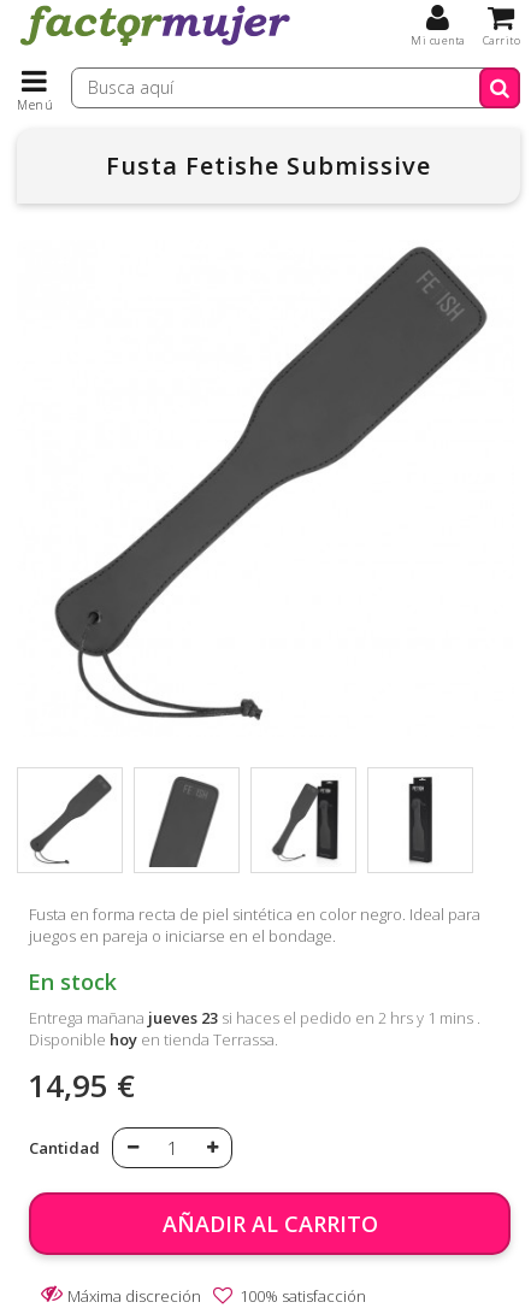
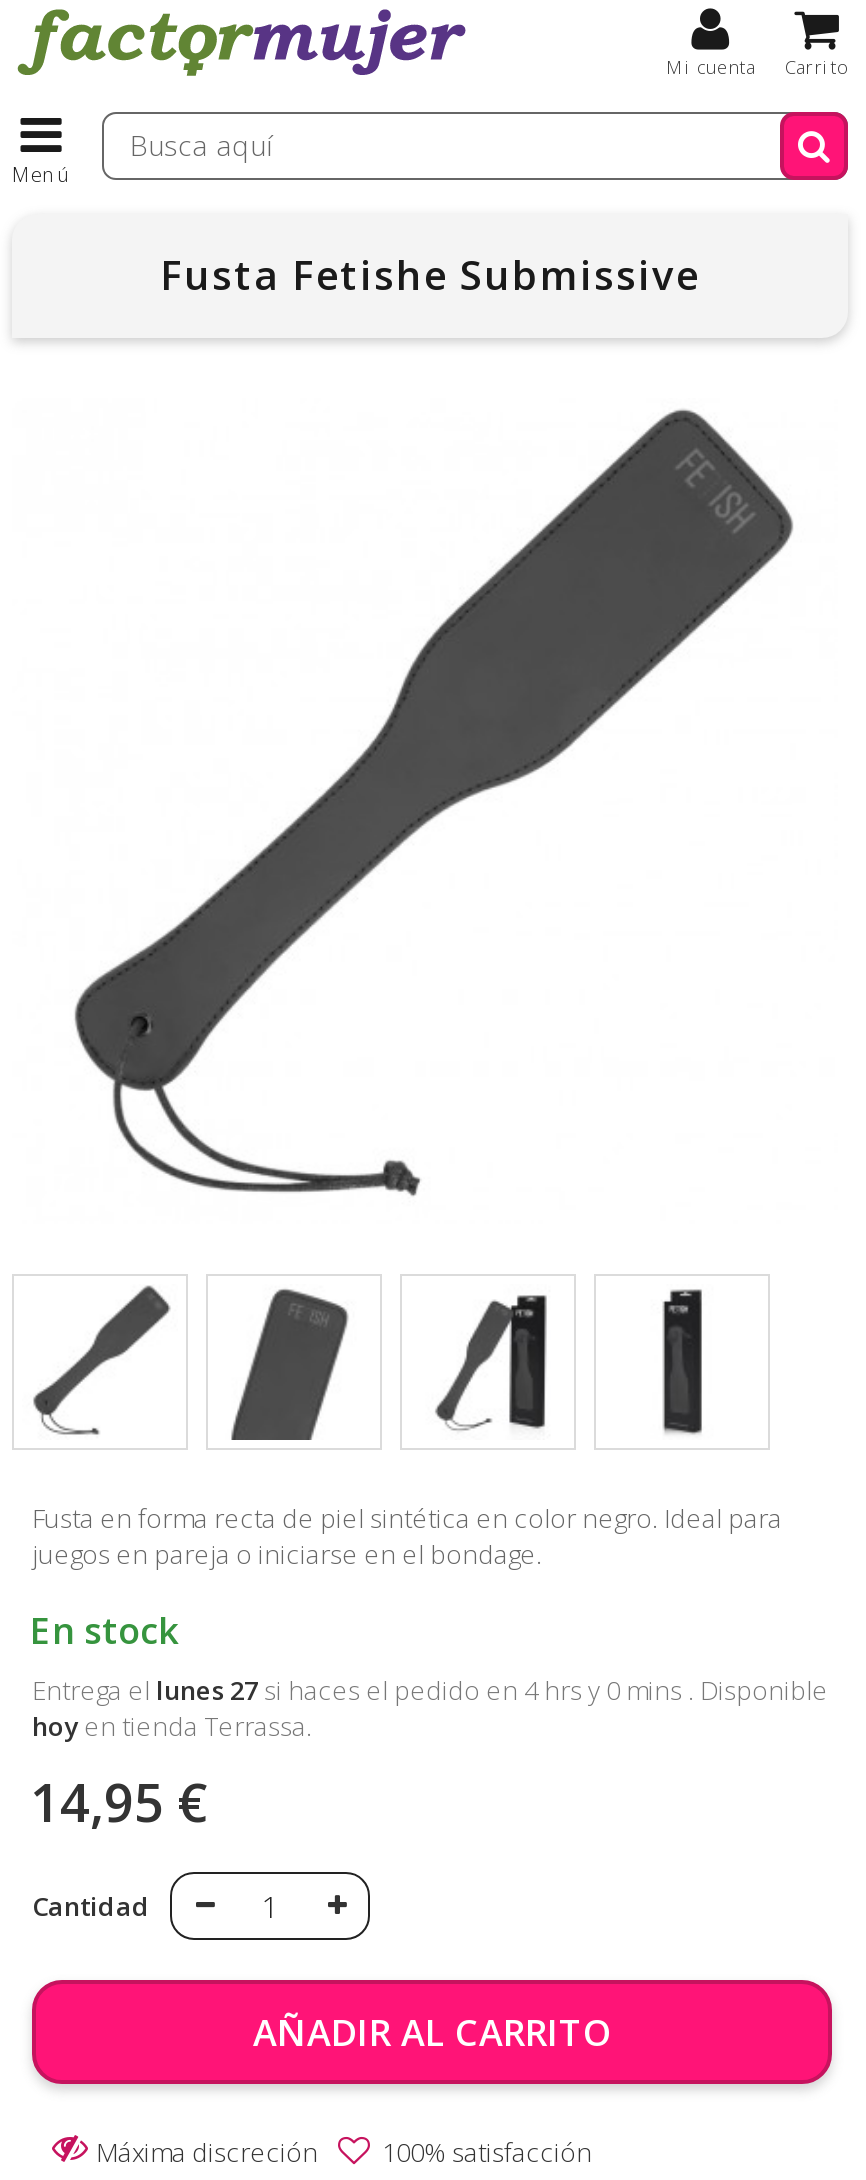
[29,1007,480,1050] Entrega mañana jueves 23 si haces el pedido en 2 hrs y 1 mins. | Disponible hoy en tienda Terrassa. -> [32,1672,828,1744] Entrega el lunes 27 si haces el pedido en 4 hrs y 0 mins. Disponible | hoy en tienda Terrassa.

